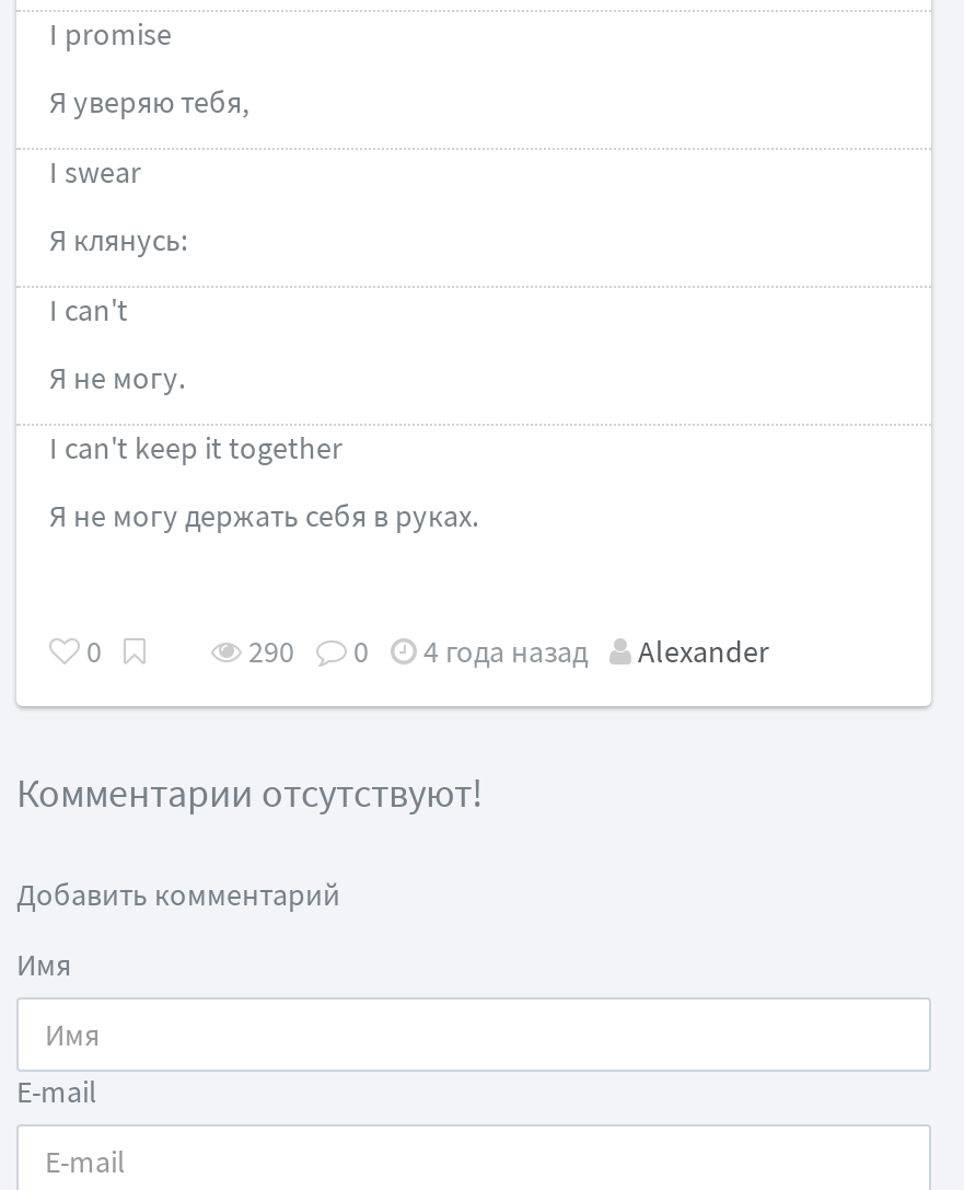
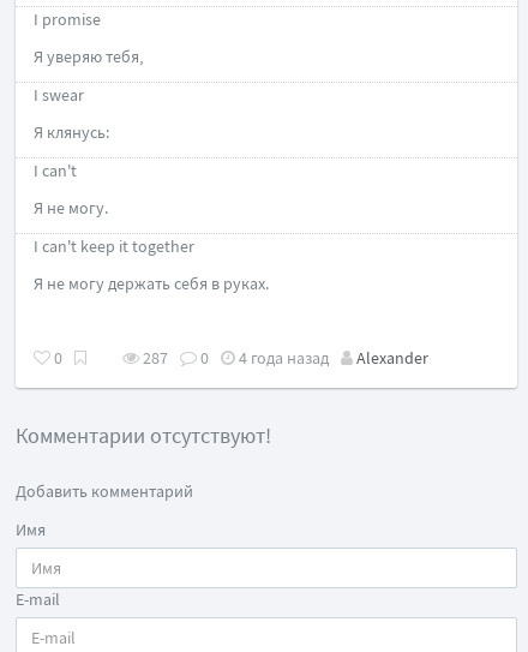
[248,632,769,671] 290 0 4 года назад Alexander -> [143,347,428,369] 287 0 4 года назад Alexander

